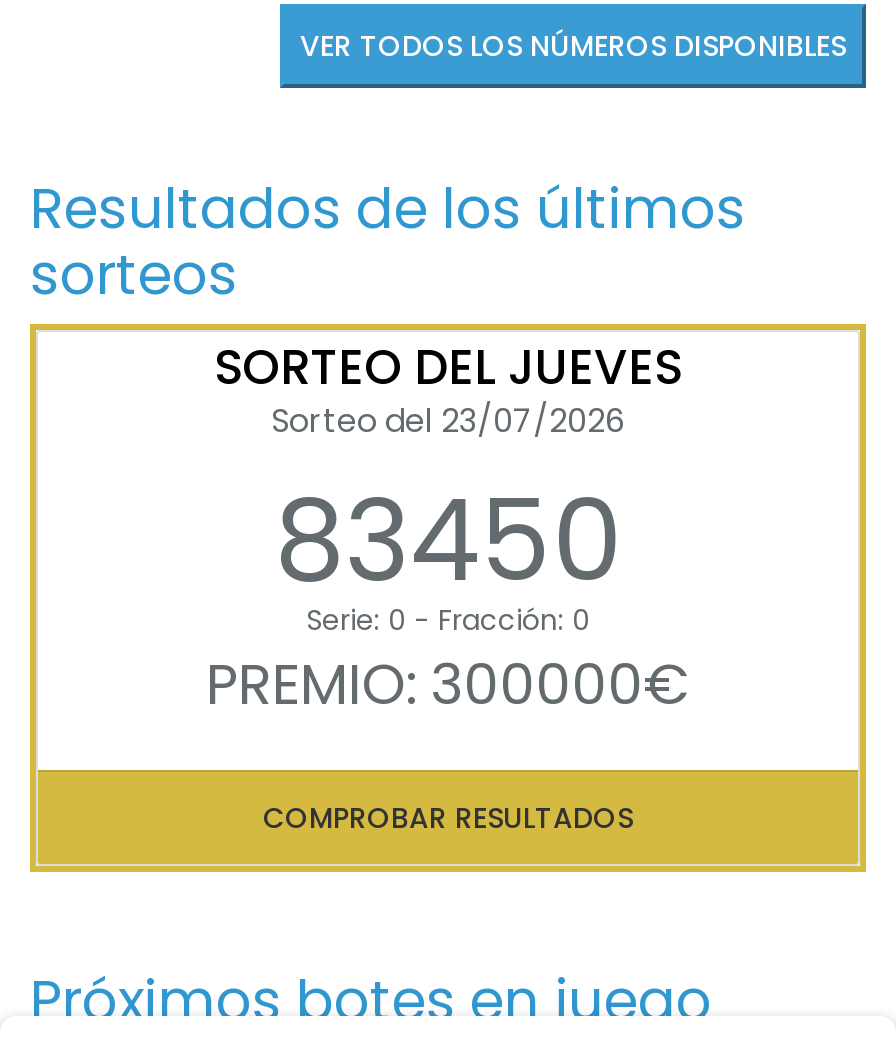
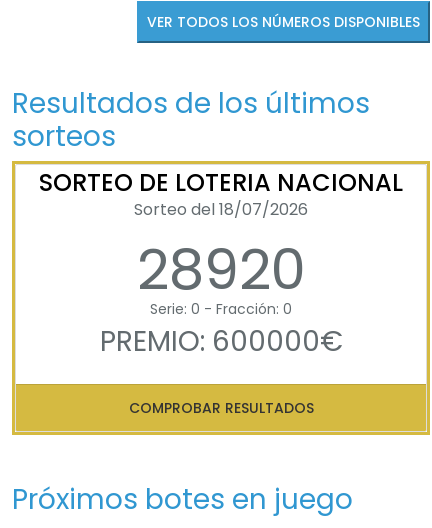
[214,334,682,620] SORTEO DEL JUEVES | Sorteo del 23/07/2026 | 83450 -> [39,166,403,309] SORTEO DE LOTERIA NACIONAL | Sorteo del 18/07/2026 | 28920
[206,646,690,724] PREMIO: 300000€ -> [99,322,342,361] PREMIO: 600000€

